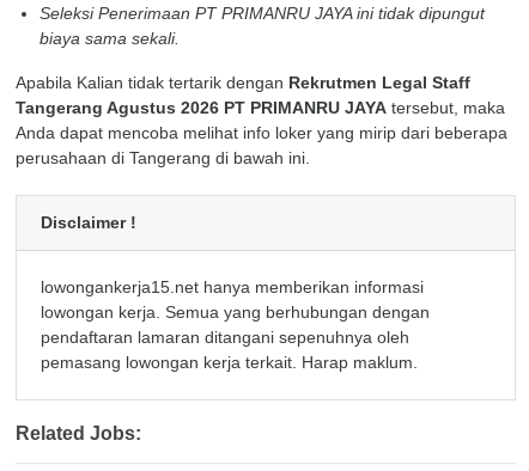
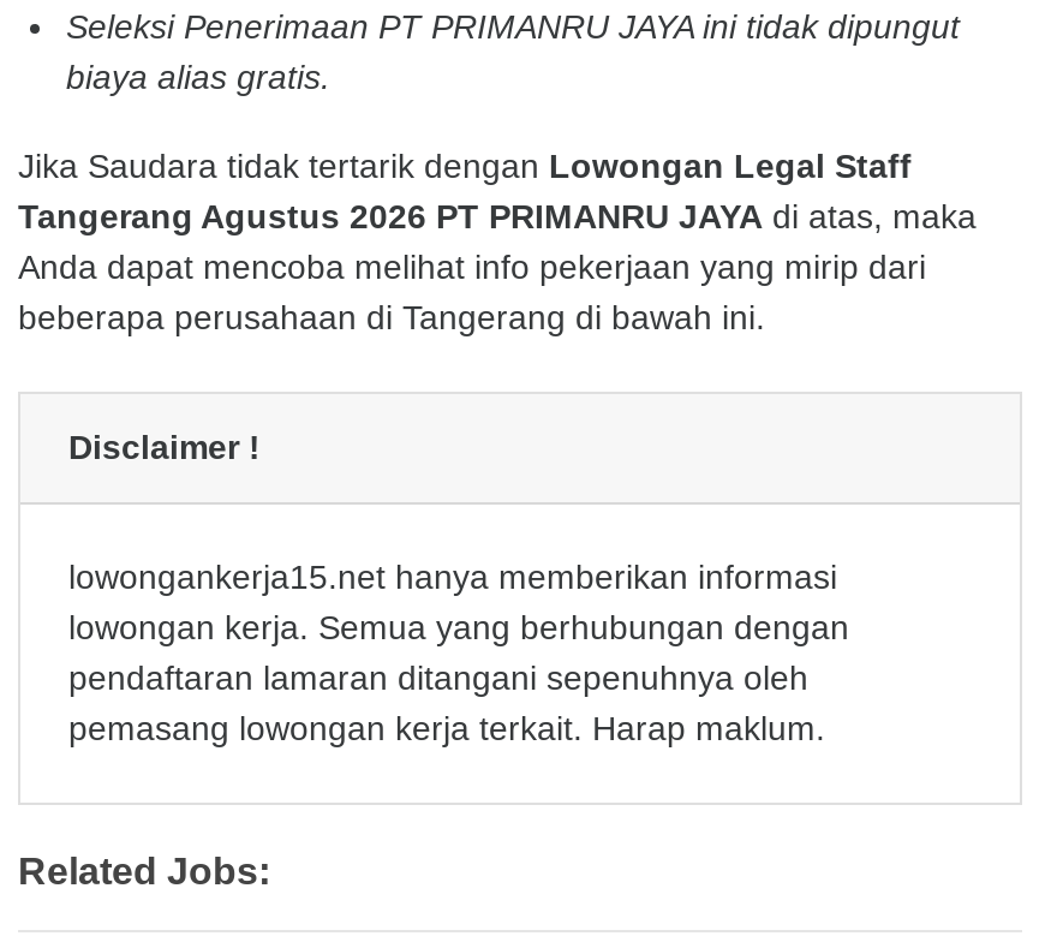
[39,29,180,48] biaya sama sekali. -> [66,59,330,97] biaya alias gratis.
[16,73,507,168] Apabila Kalian tidak tertarik dengan Rekrutmen Legal Staff | Tangerang Agustus 2026 PT PRIMANRU JAYA tersebut, maka | Anda dapat mencoba melihat info loker yang mirip dari beberapa | perusahaan di Tangerang di bawah ini. -> [18,148,977,337] Jika Saudara tidak tertarik dengan Lowongan Legal Staff | Tangerang Agustus 2026 PT PRIMANRU JAYA di atas, maka | Anda dapat mencoba melihat info pekerjaan yang mirip dari | beberapa perusahaan di Tangerang di bawah ini.

